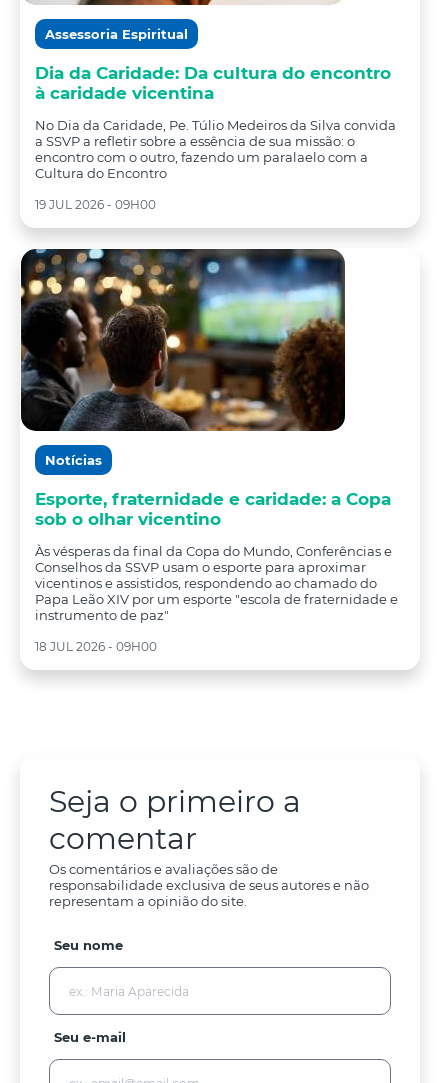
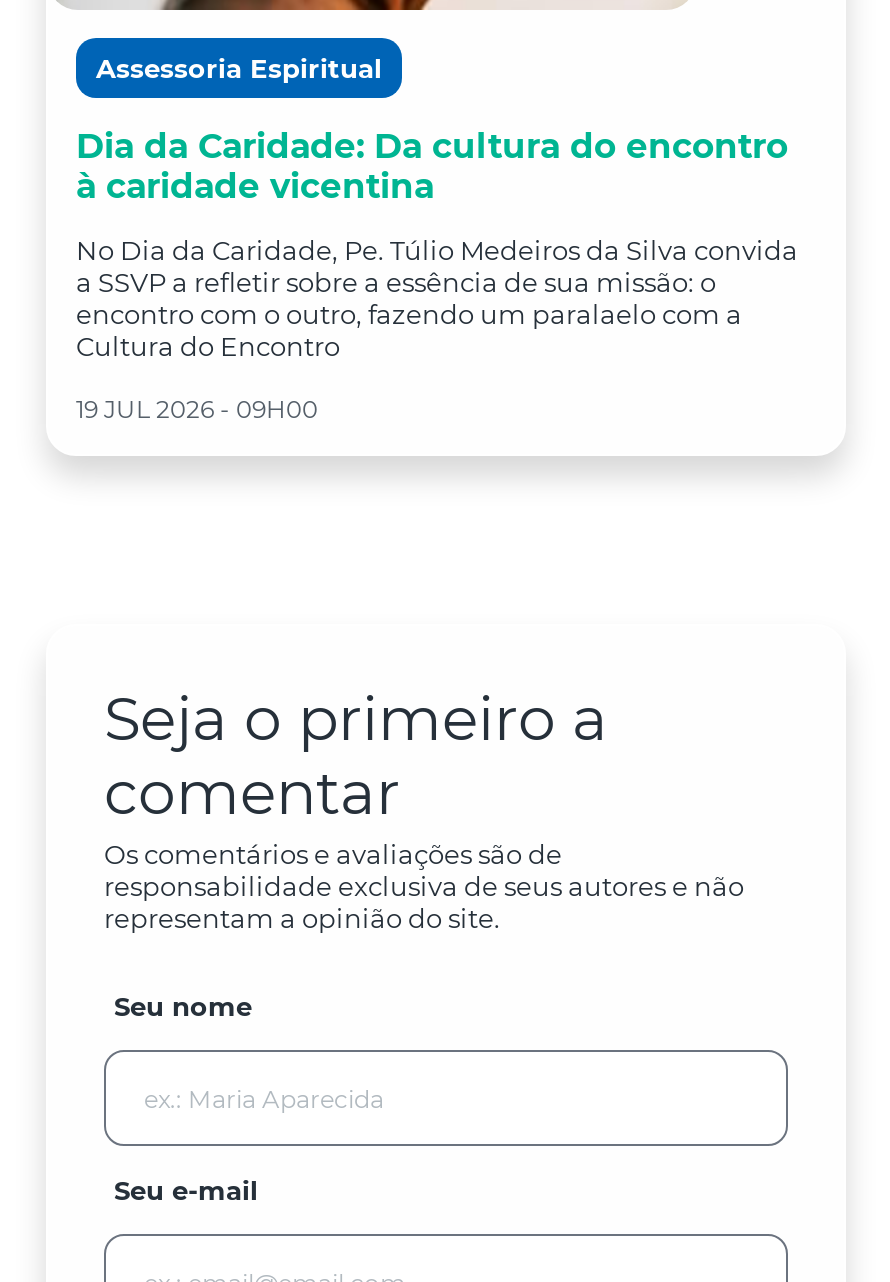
[20,248,398,654] [image] | Notícias | Esporte, fraternidade e caridade: a Copa | sob o olhar vicentino | Às vésperas da final da Copa do Mundo, Conferências e | Conselhos da SSVP usam o esporte para aproximar | vicentinos e assistidos, respondendo ao chamado do | Papa Leão XIV por um esporte "escola de fraternidade e | instrumento de paz" | 18 JUL 2026 - 09H00 -> none

